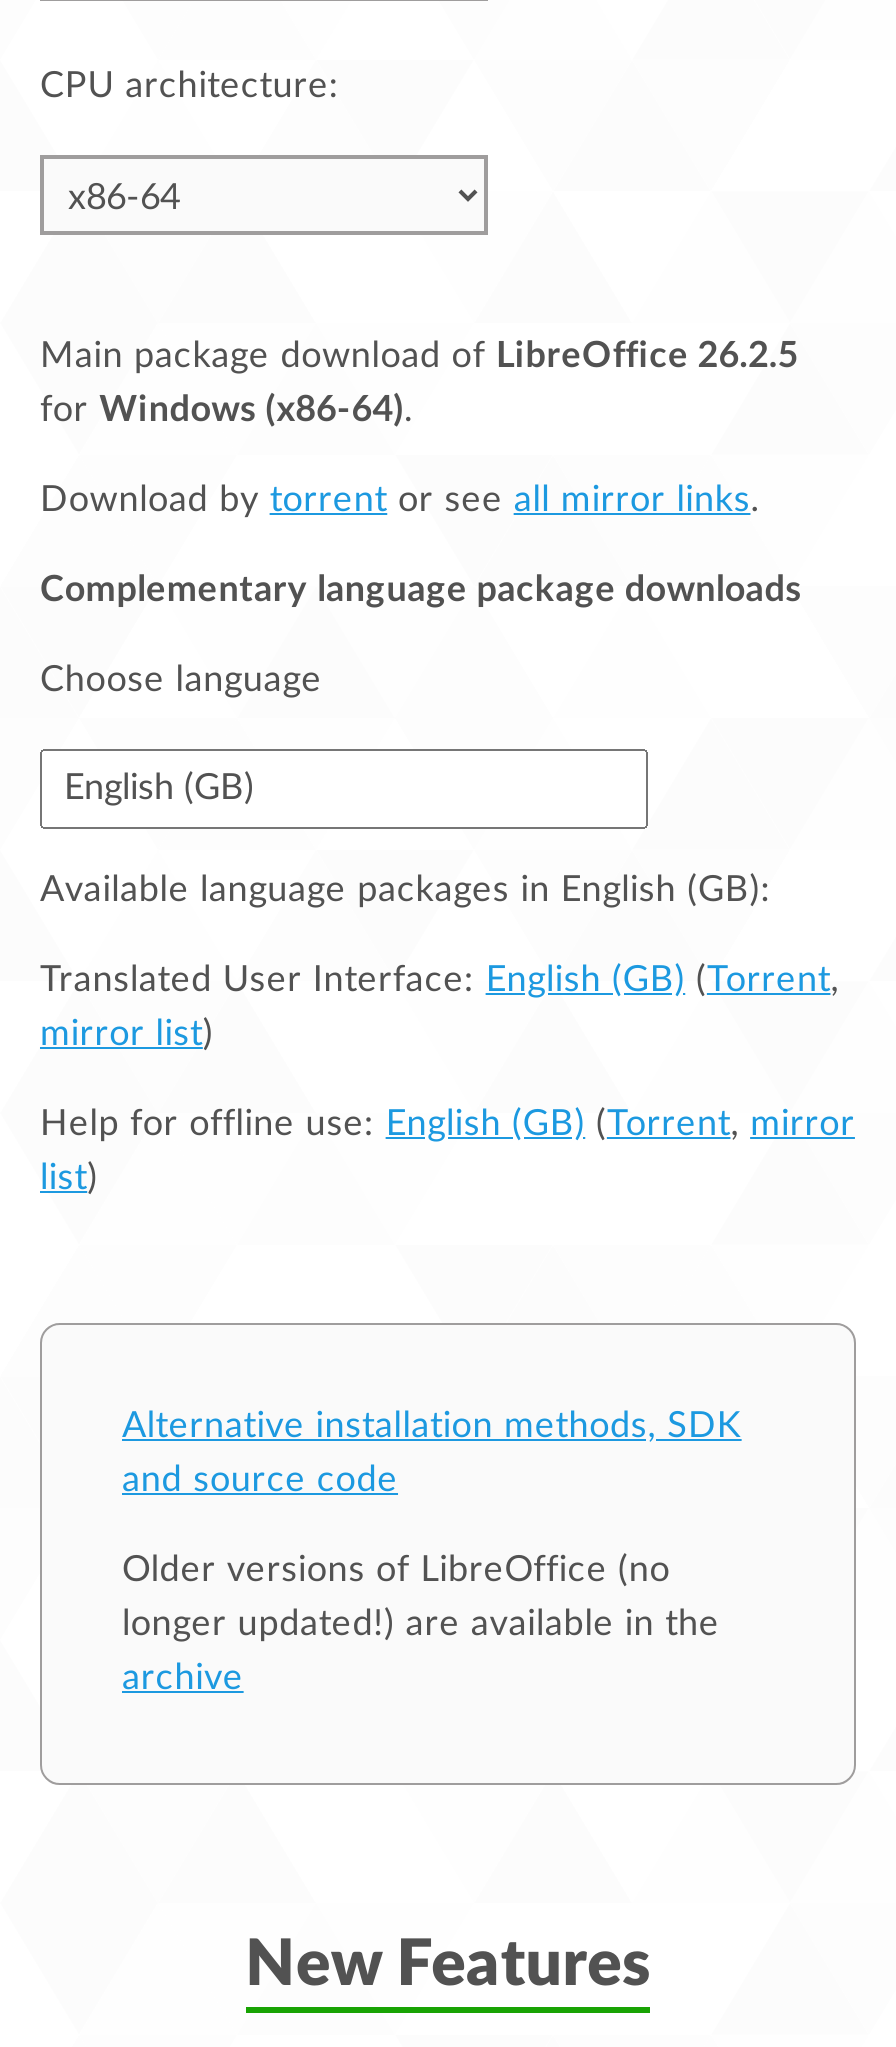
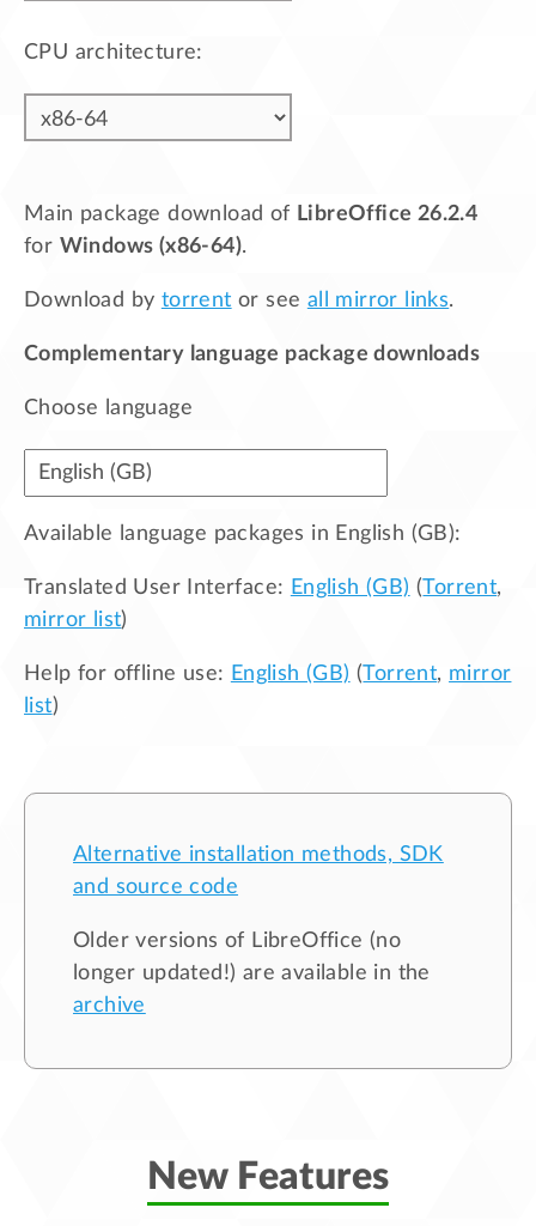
[40,338,798,374] Main package download of LibreOffice 26.2.5 -> [24,203,478,225] Main package download of LibreOffice 26.2.4

